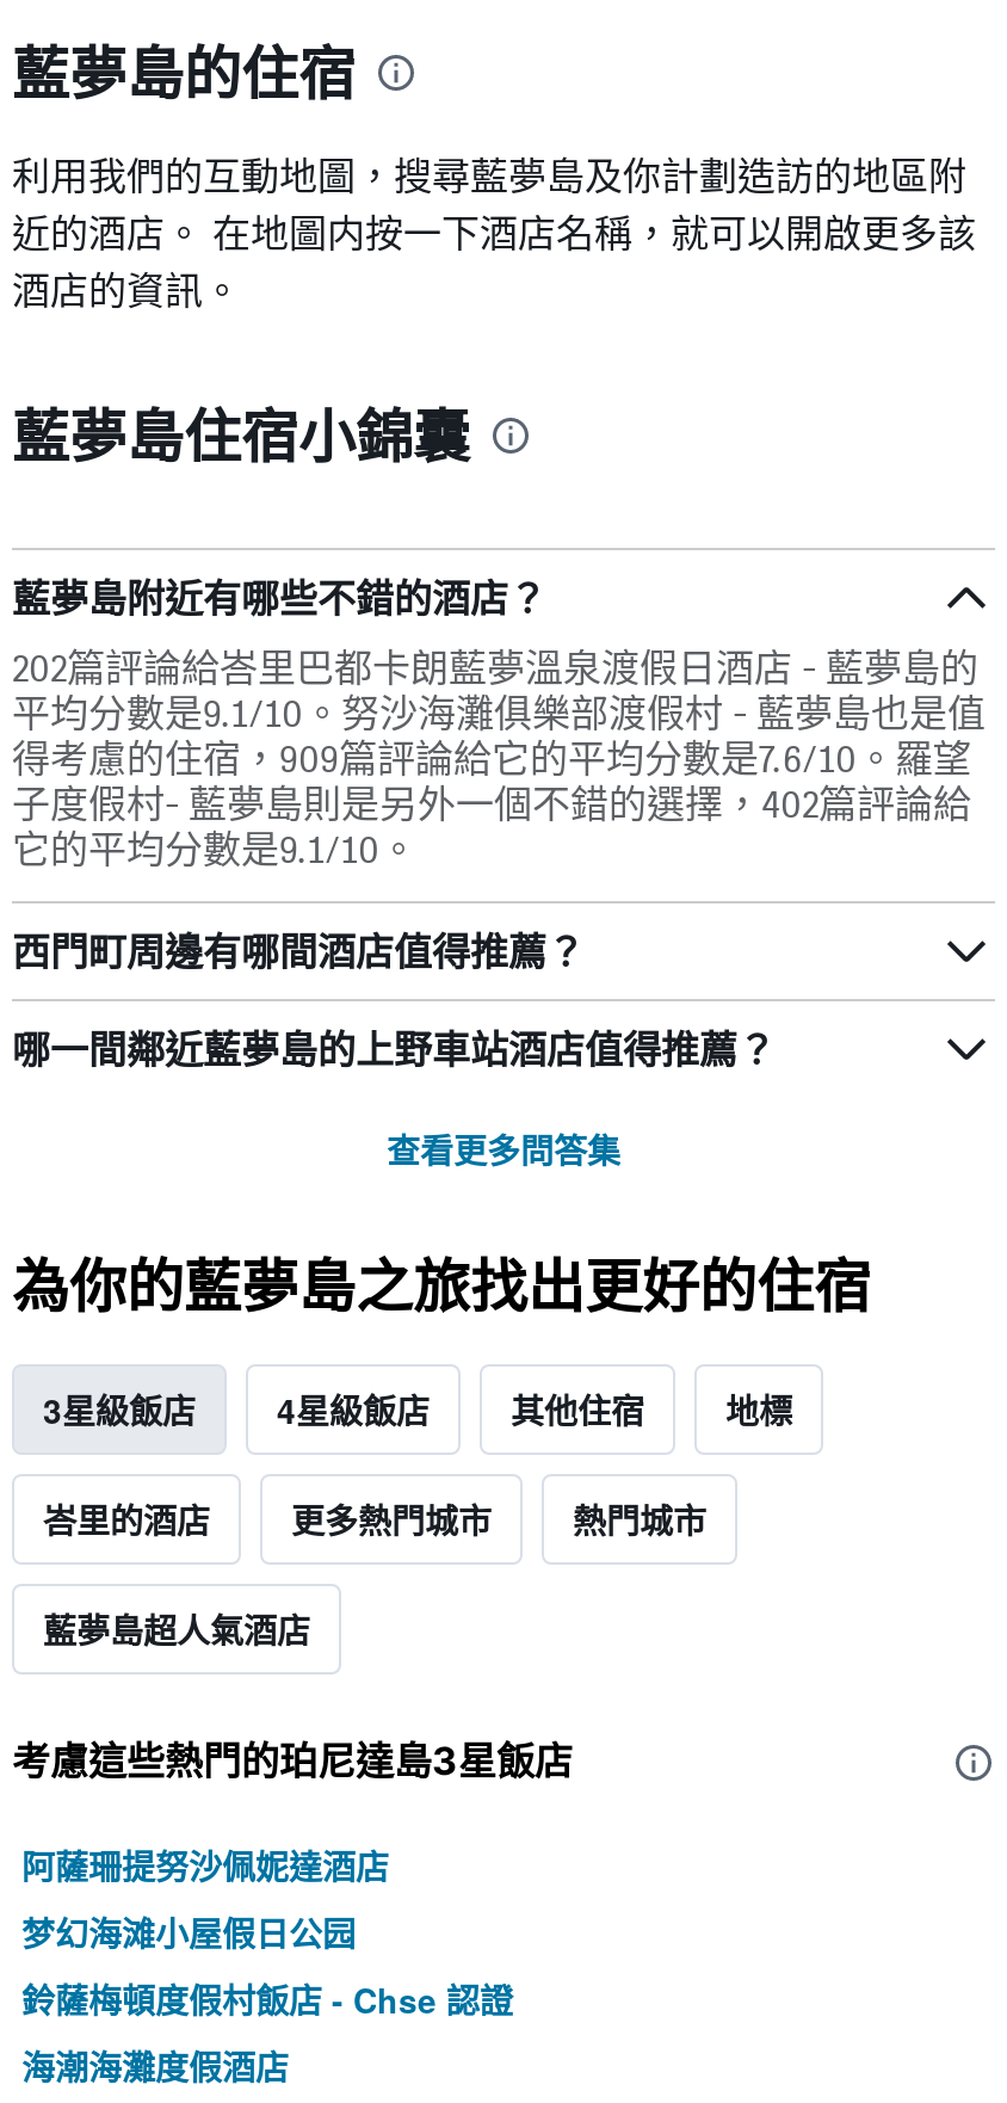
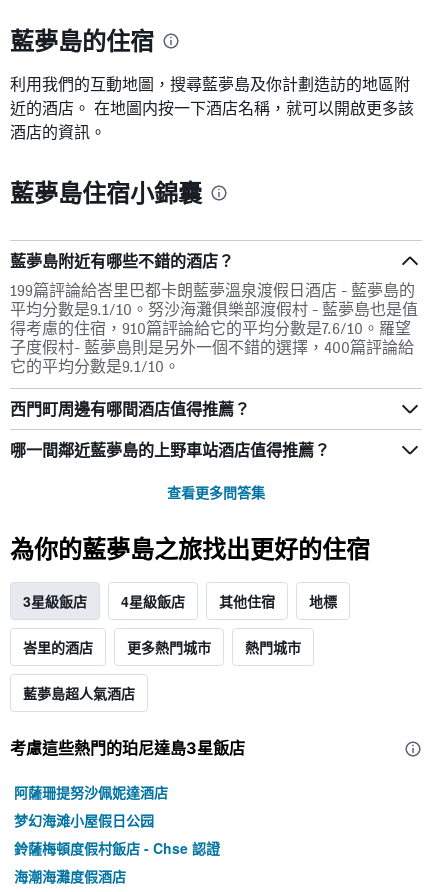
[12,646,978,692] 202篇評論給峇里巴都卡朗藍夢溫泉渡假日酒店 - 藍夢島的 -> [10,281,415,300] 199篇評論給峇里巴都卡朗藍夢溫泉渡假日酒店 - 藍夢島的
[12,737,971,782] 得考慮的住宿，909篇評論給它的平均分數是7.6/10。羅望 -> [10,319,411,338] 得考慮的住宿，910篇評論給它的平均分數是7.6/10。羅望
[12,782,971,828] 子度假村- 藍夢島則是另外一個不錯的選擇，402篇評論給 -> [10,338,414,357] 子度假村- 藍夢島則是另外一個不錯的選擇，400篇評論給

